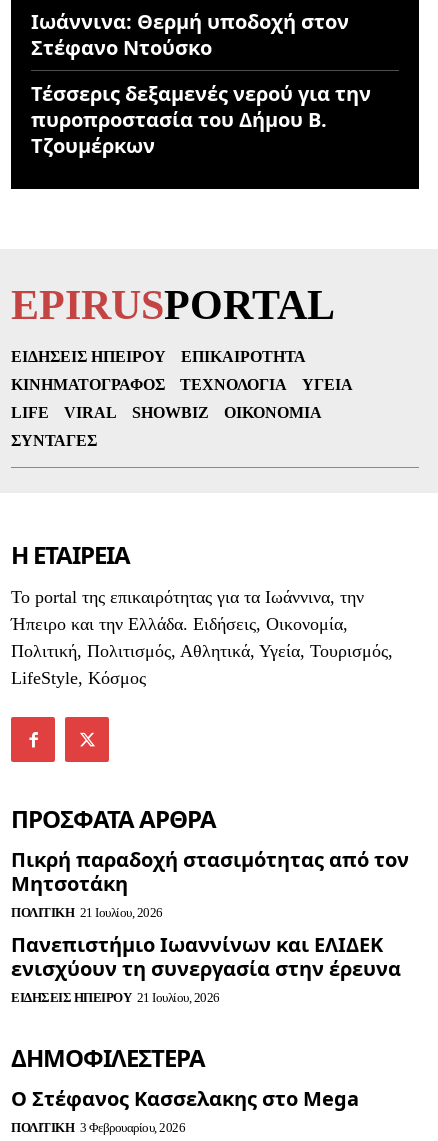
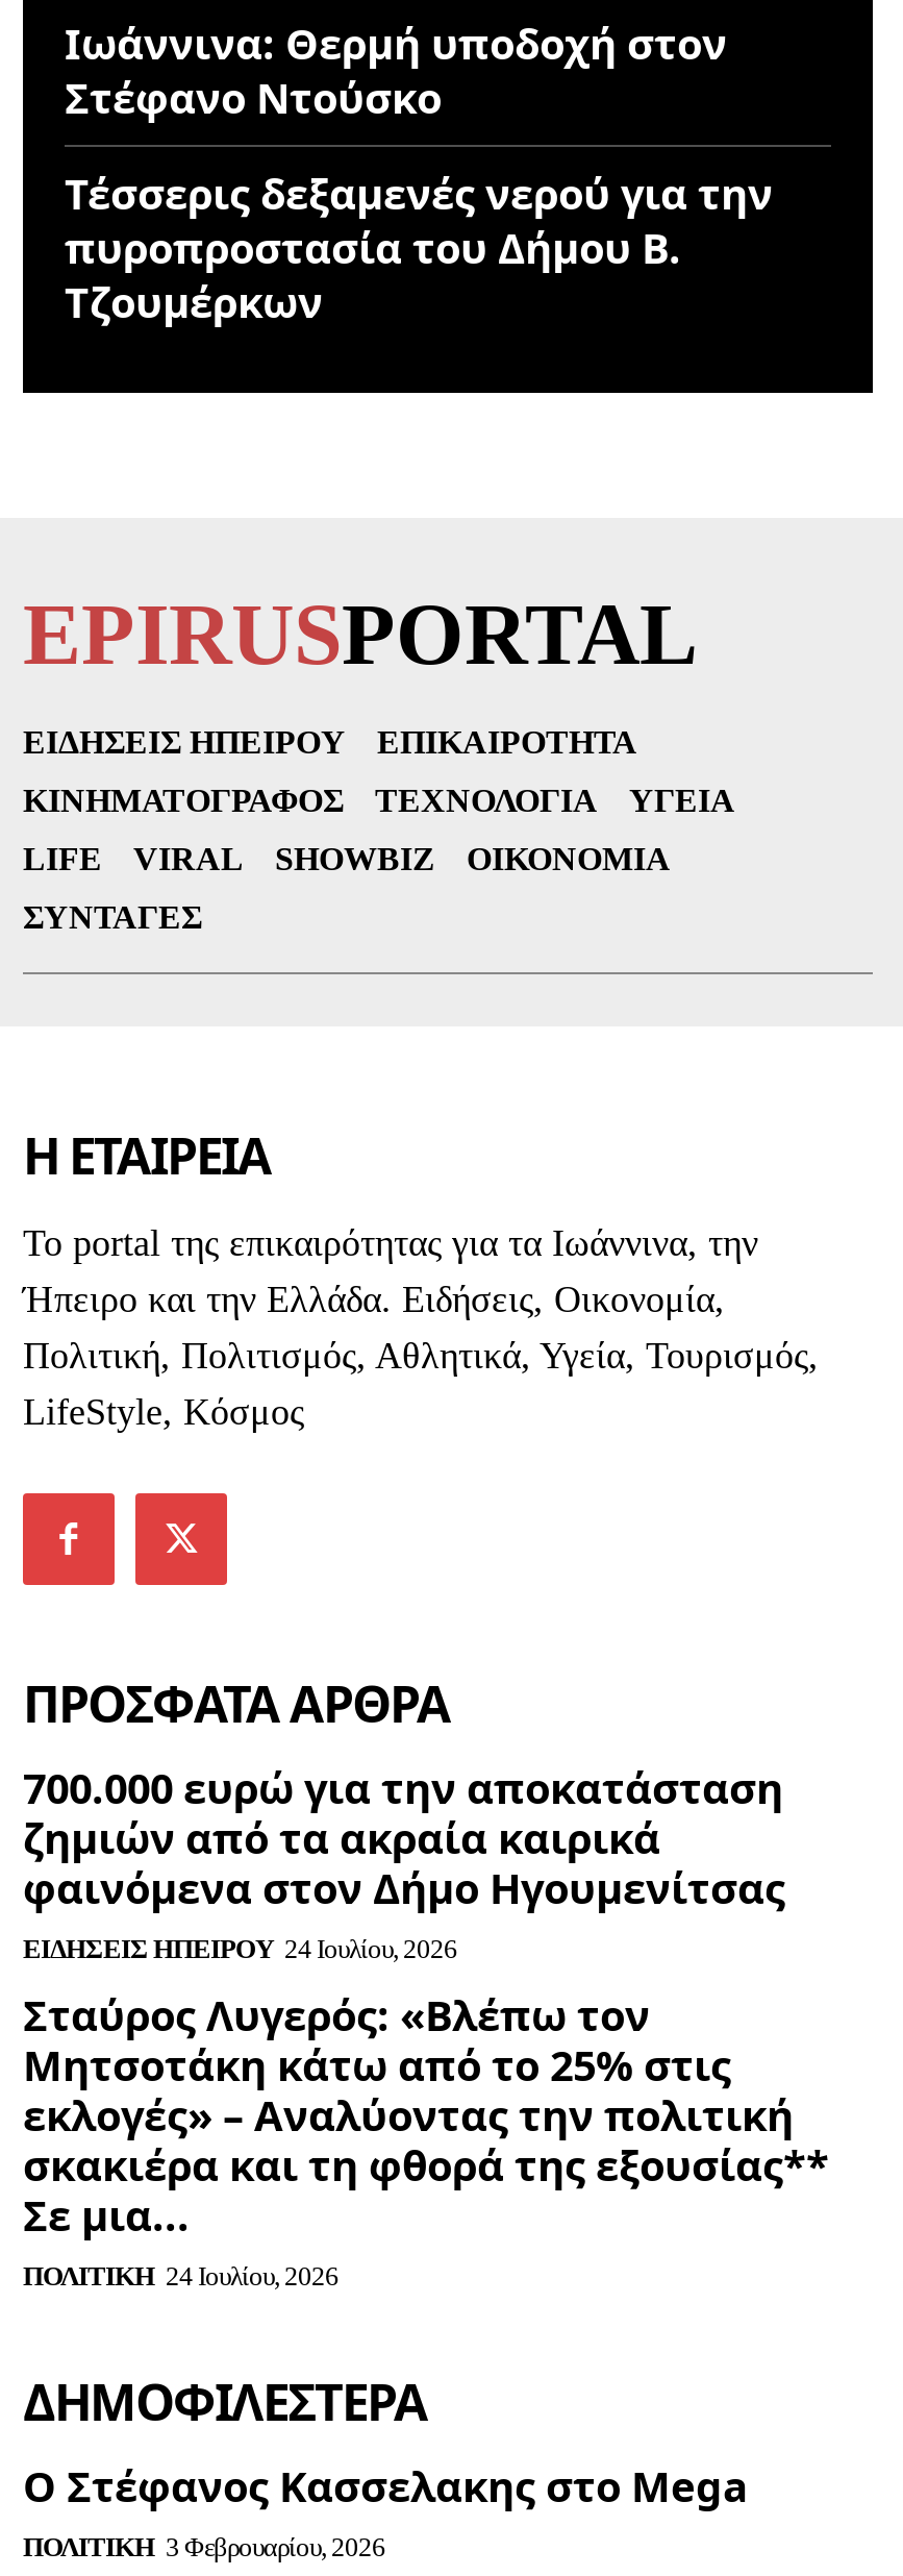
[11,845,409,1004] Πικρή παραδοχή στασιμότητας από τον | Μητσοτάκη | ΠΟΛΙΤΙΚΉ 21 Ιουλίου, 2026 | Πανεπιστήμιο Ιωαννίνων και ΕΛΙΔΕΚ | ενισχύουν τη συνεργασία στην έρευνα | ΕΙΔΉΣΕΙΣ ΗΠΕΊΡΟΥ 21 Ιουλίου, 2026 -> [23,1761,829,2293] 700.000 ευρώ για την αποκατάσταση | ζημιών από τα ακραία καιρικά | φαινόμενα στον Δήμο Ηγουμενίτσας | ΕΙΔΉΣΕΙΣ ΗΠΕΊΡΟΥ 24 Ιουλίου, 2026 | Σταύρος Λυγερός: «Βλέπω τον | Μητσοτάκη κάτω από το 25% στις | εκλογές» – Αναλύοντας την πολιτική | σκακιέρα και τη φθορά της εξουσίας** | Σε μια... | ΠΟΛΙΤΙΚΉ 24 Ιουλίου, 2026

